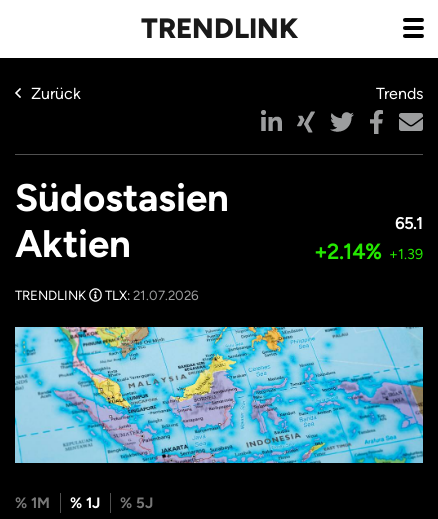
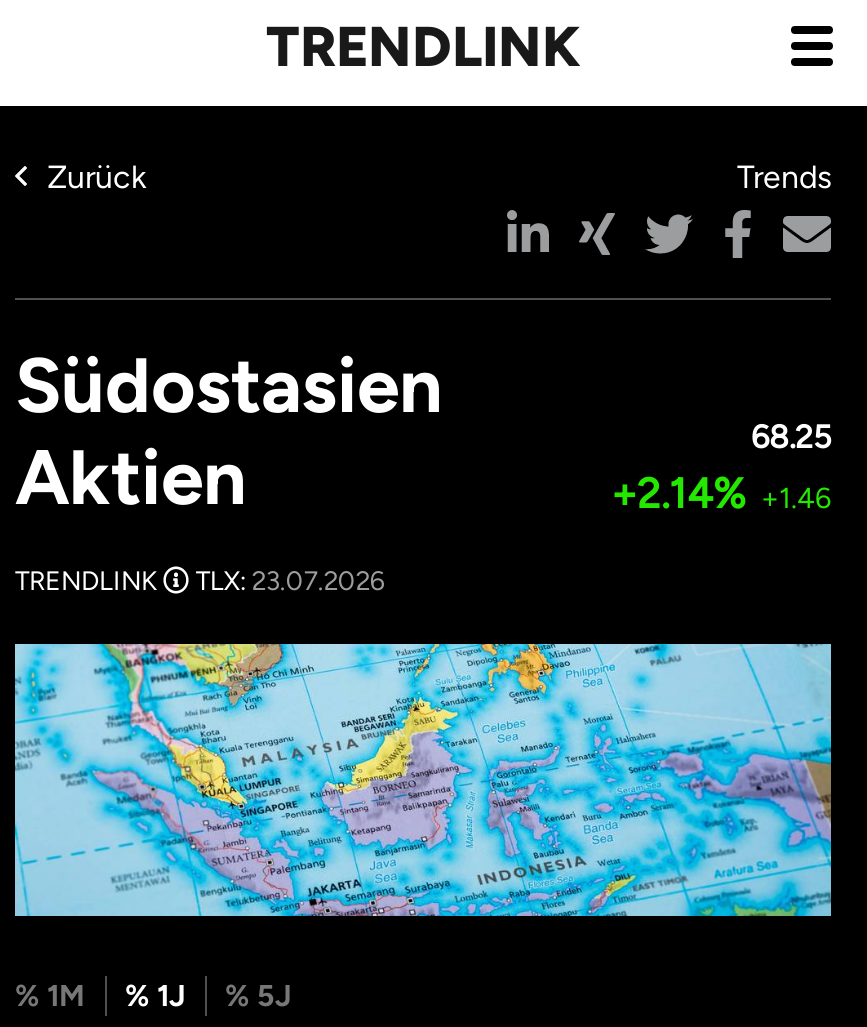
[395,214,423,233] 65.1 -> [751,418,831,456] 68.25
[314,239,423,264] +2.14% +1.39 -> [611,468,831,518] +2.14% +1.46
[15,287,199,303] TRENDLINK TLX: 21.07.2026 -> [15,564,386,596] TRENDLINK TLX: 23.07.2026

